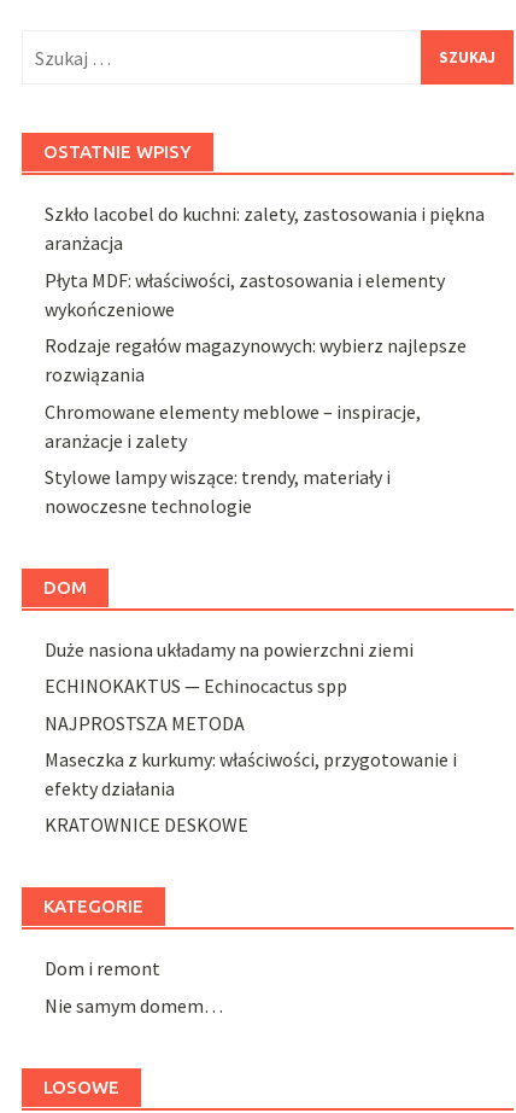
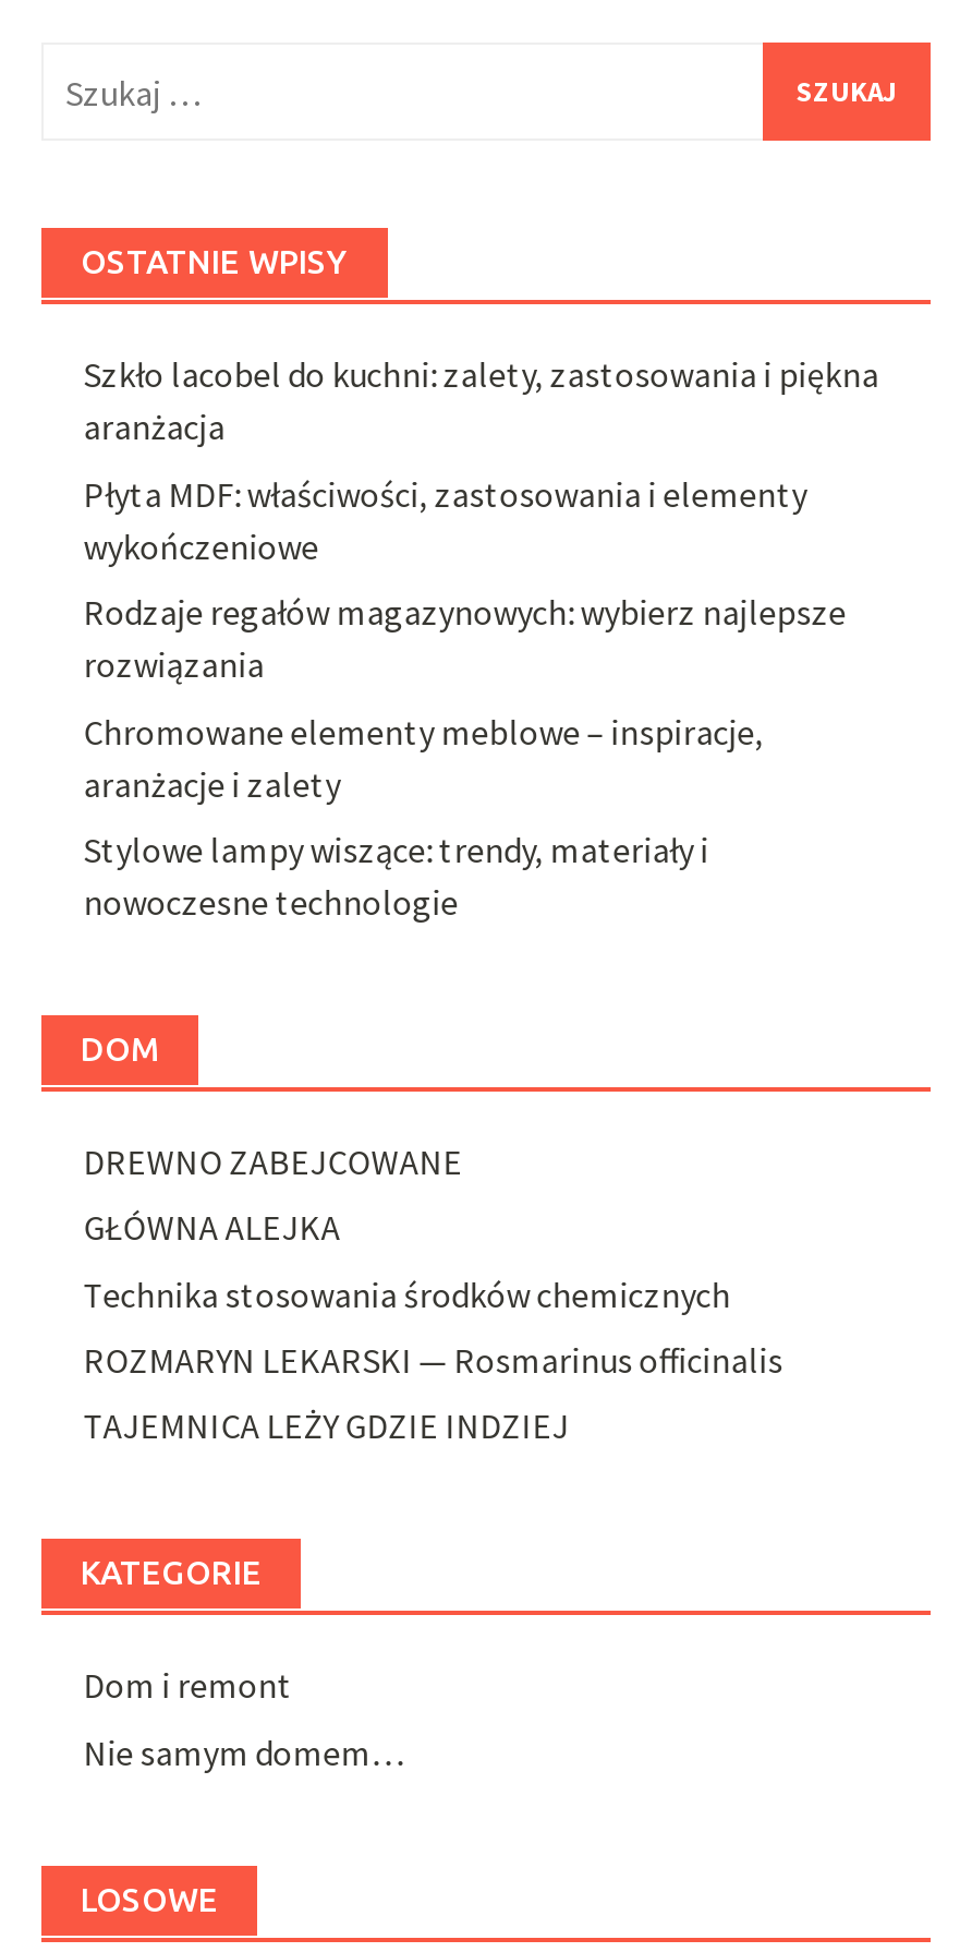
[45,637,414,661] Duże nasiona układamy na powierzchni ziemi -> [83,1139,462,1183] DREWNO ZABEJCOWANE
[45,674,347,698] ECHINOKAKTUS — Echinocactus spp -> [83,1206,340,1249] GŁÓWNA ALEJKA
[45,711,245,735] NAJPROSTSZA METODA -> [83,1272,731,1316] Technika stosowania środków chemicznych
[45,747,457,800] Maseczka z kurkumy: właściwości, przygotowanie i | efekty działania -> [83,1338,783,1382] ROZMARYN LEKARSKI — Rosmarinus officinalis
[45,813,249,837] KRATOWNICE DESKOWE -> [83,1405,569,1448] TAJEMNICA LEŻY GDZIE INDZIEJ

